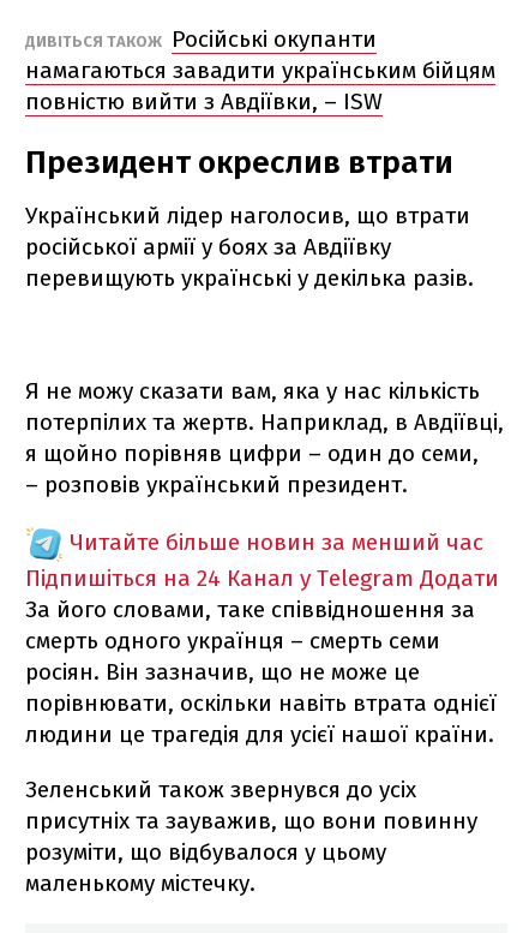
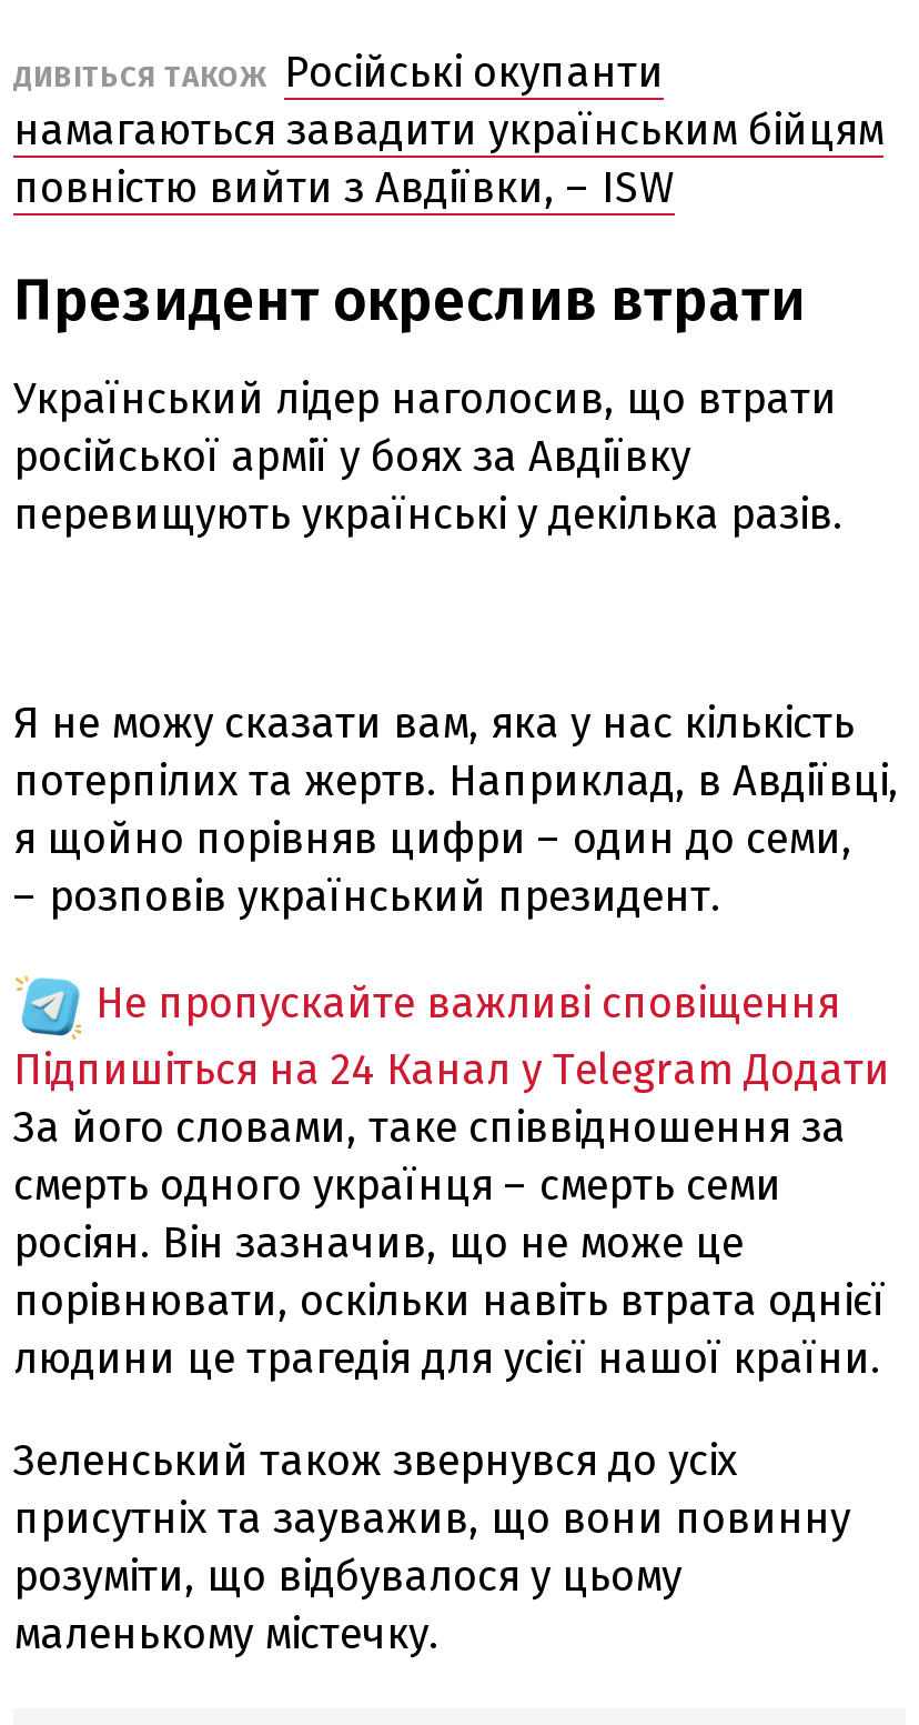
[70,528,483,555] Читайте більше новин за менший час -> [95,977,839,1028] Не пропускайте важливі сповіщення

